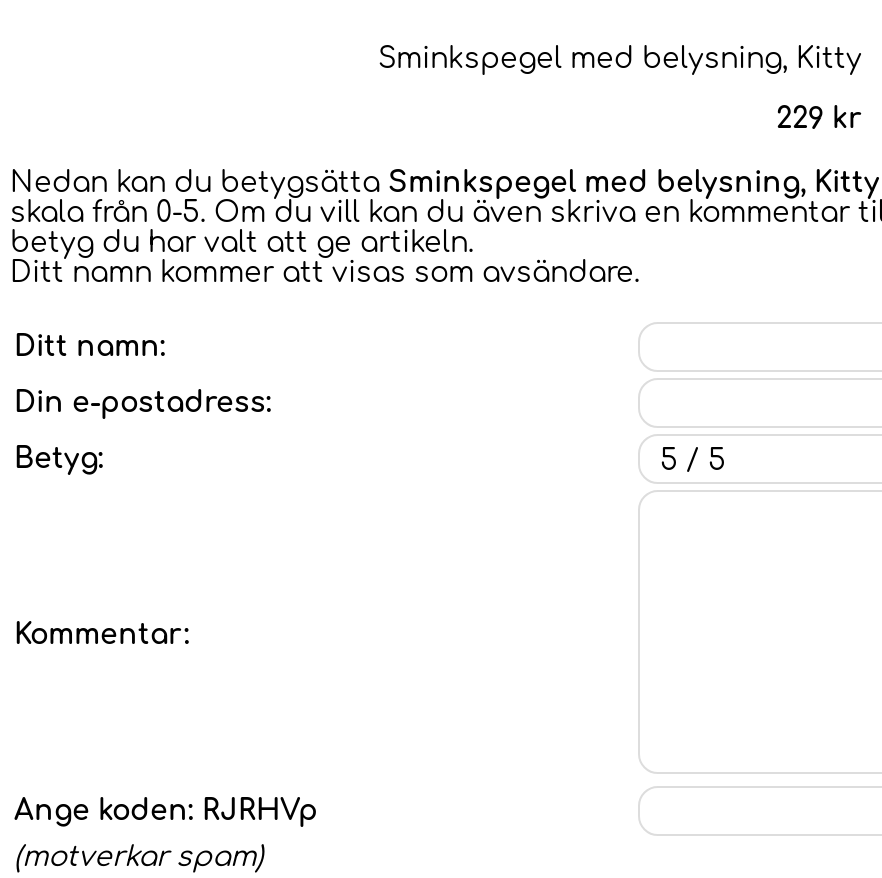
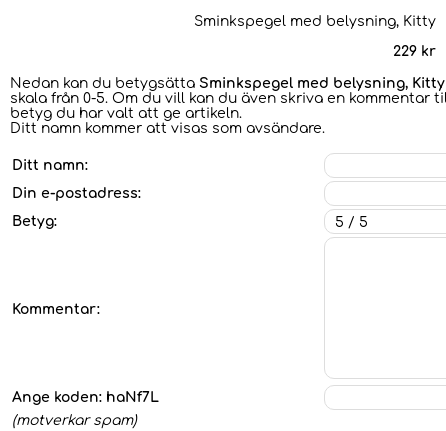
[14,795,318,825] Ange koden: RJRHVp -> [12,389,159,404] Ange koden: haNf7L

